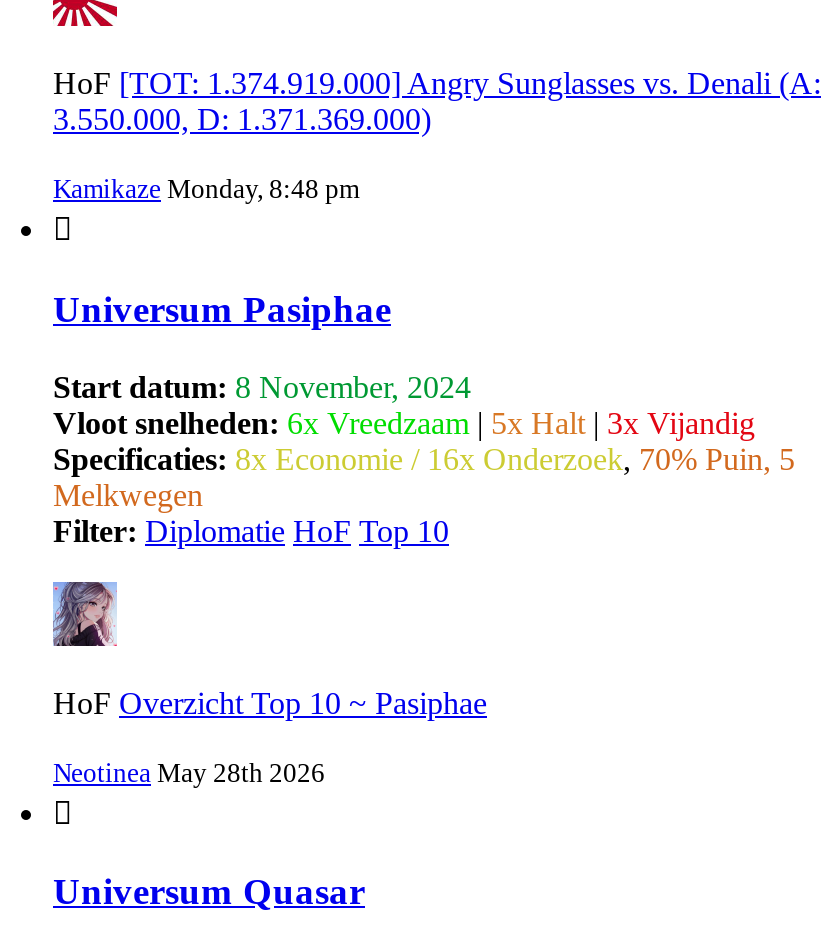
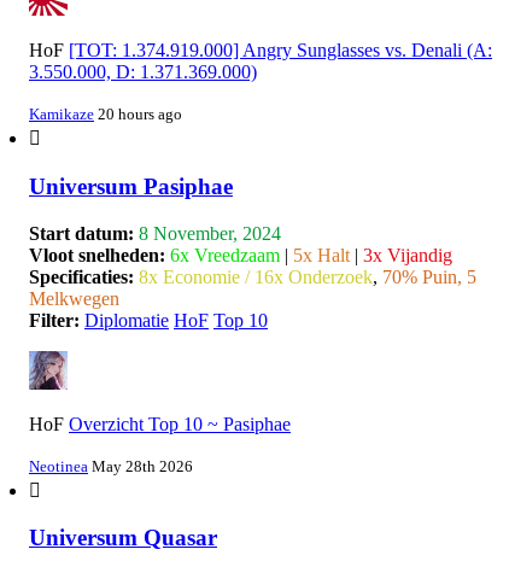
[53,174,359,204] Kamikaze Monday, 8:48 pm -> [29,105,182,123] Kamikaze 20 hours ago

